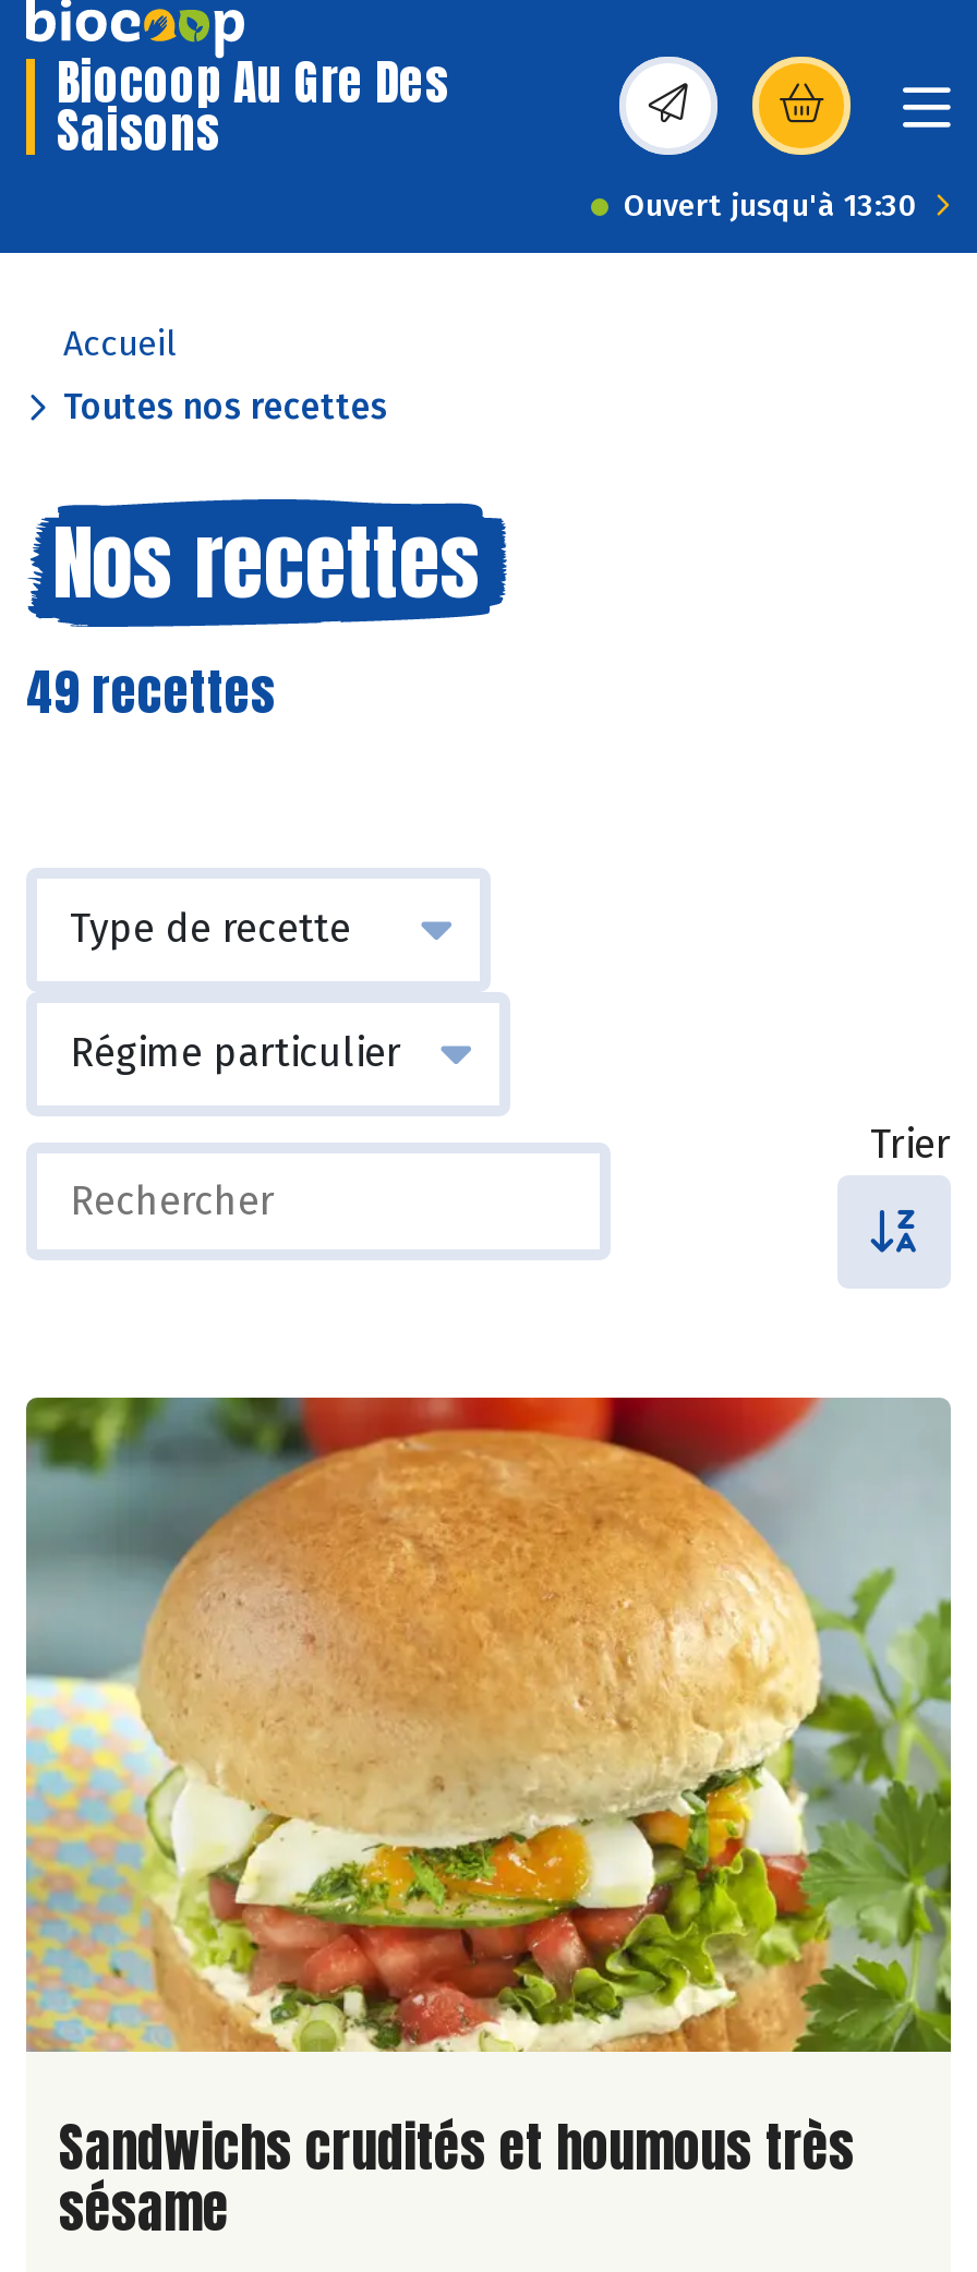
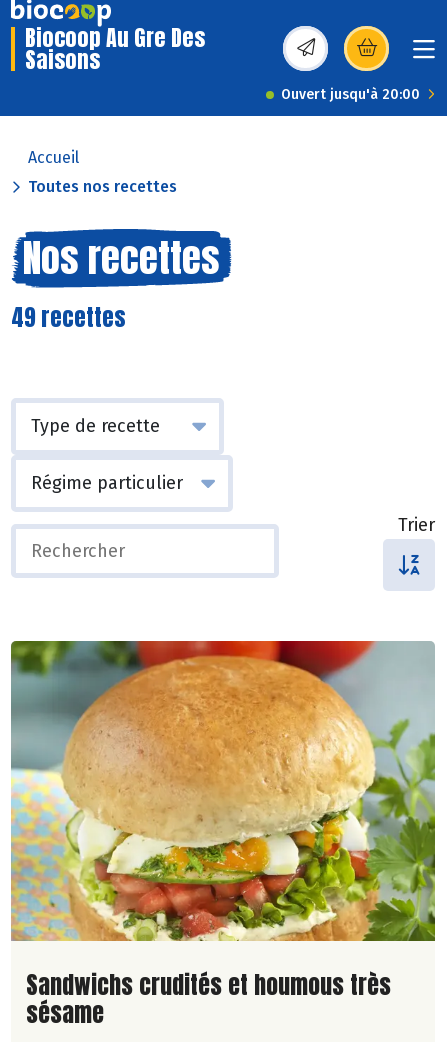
[624,188,918,225] Ouvert jusqu'à 13:30 -> [281,86,420,103] Ouvert jusqu'à 20:00

